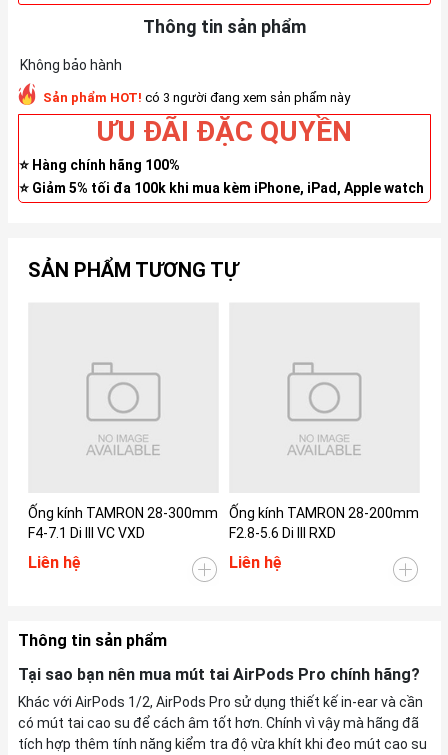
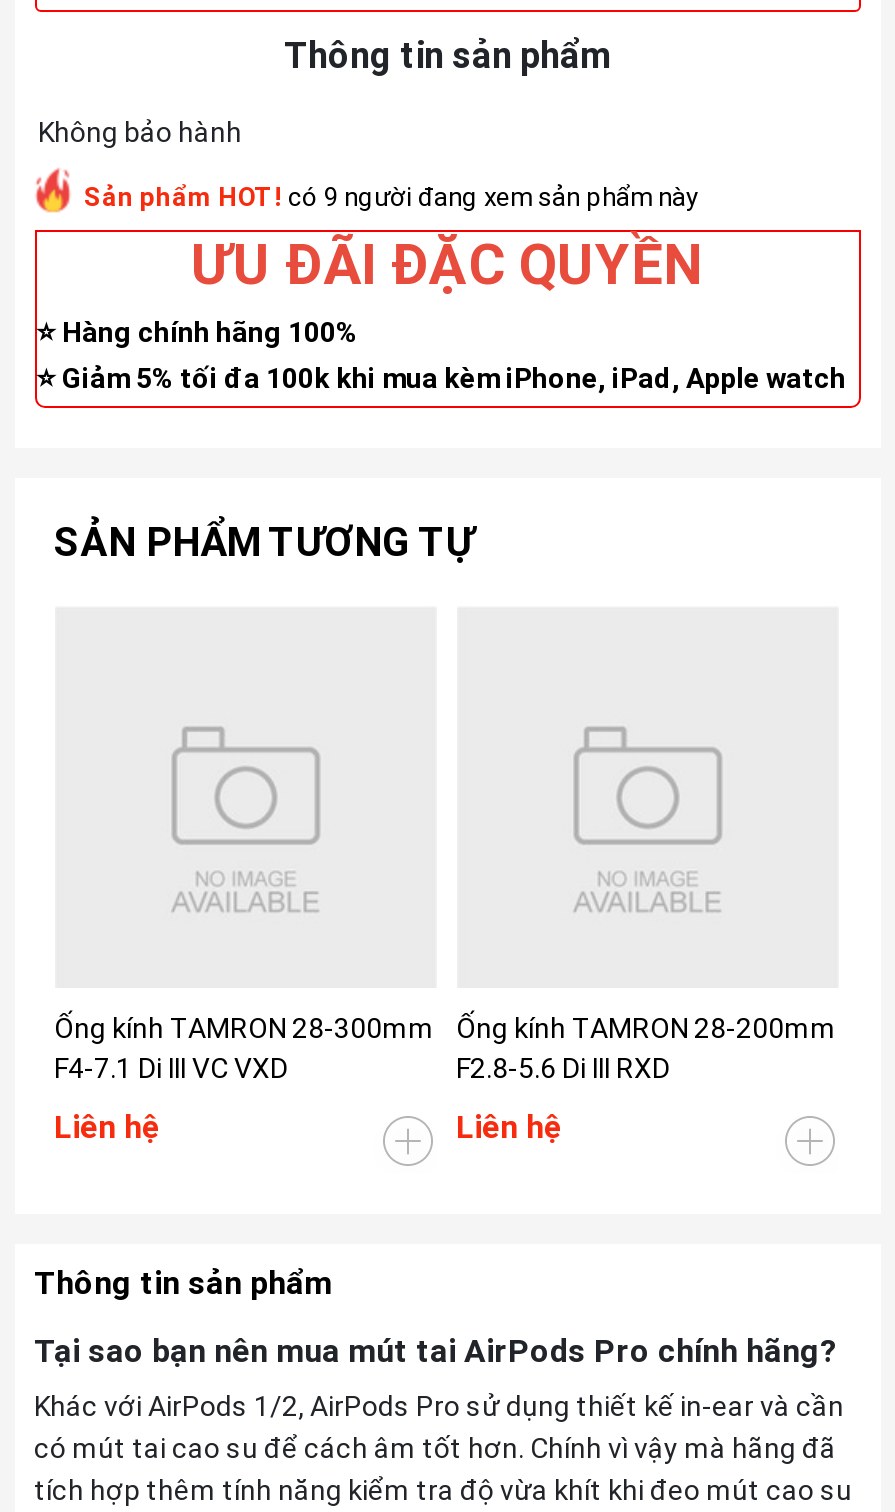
[42,90,349,105] Sản phẩm HOT! có 3 người đang xem sản phẩm này -> [84,182,698,212] Sản phẩm HOT! có 9 người đang xem sản phẩm này

